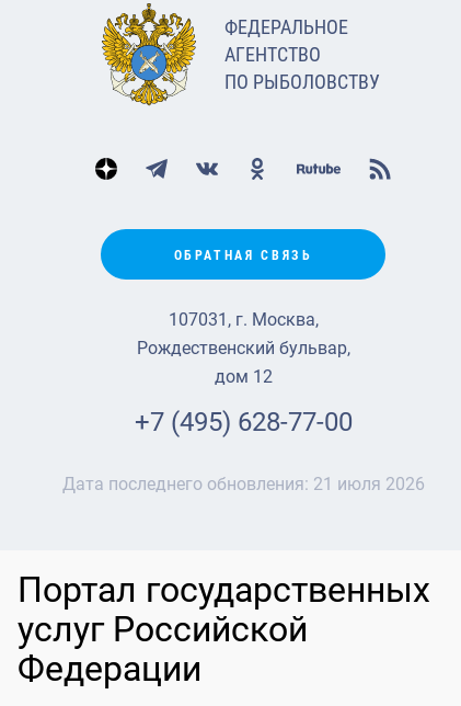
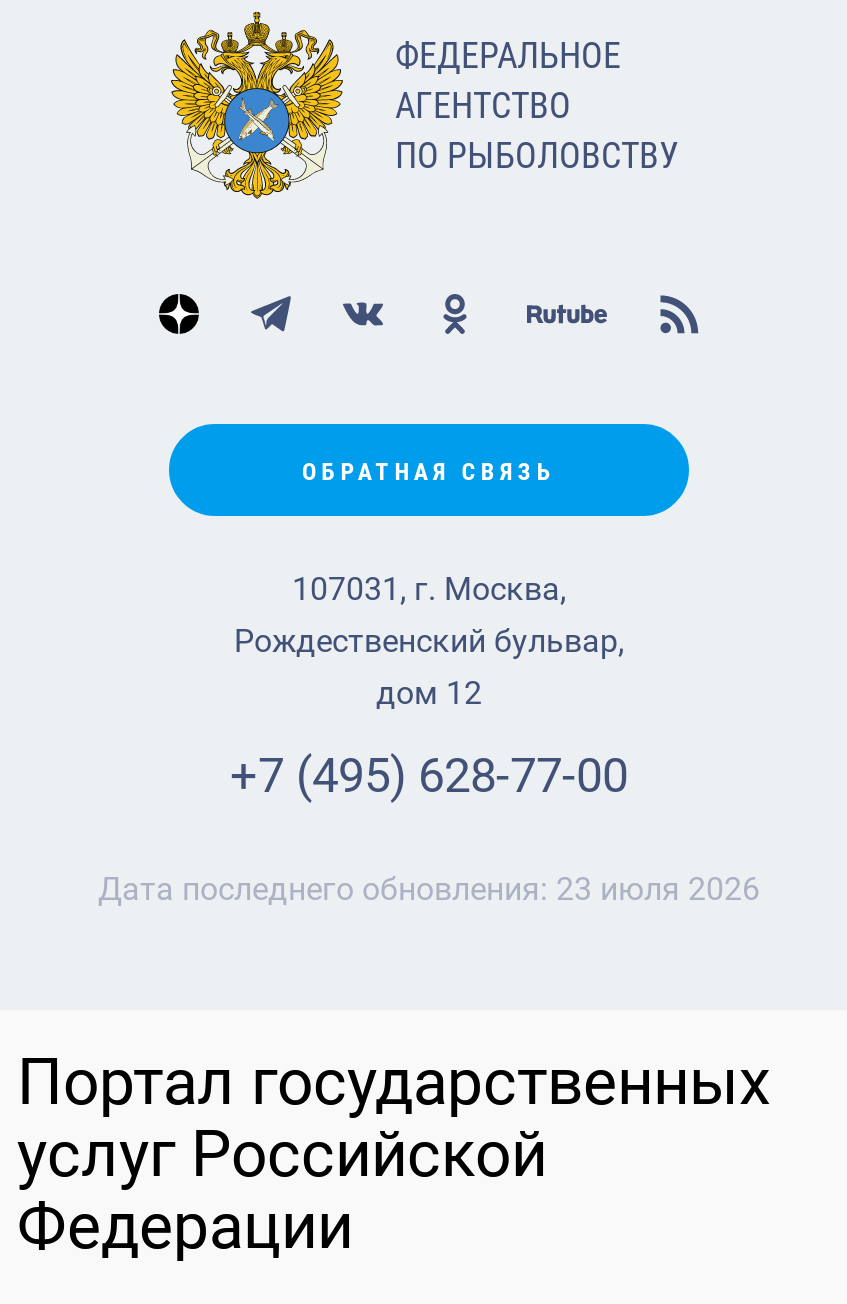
[62,474,424,494] Дата последнего обновления: 21 июля 2026 -> [98,870,760,908] Дата последнего обновления: 23 июля 2026

